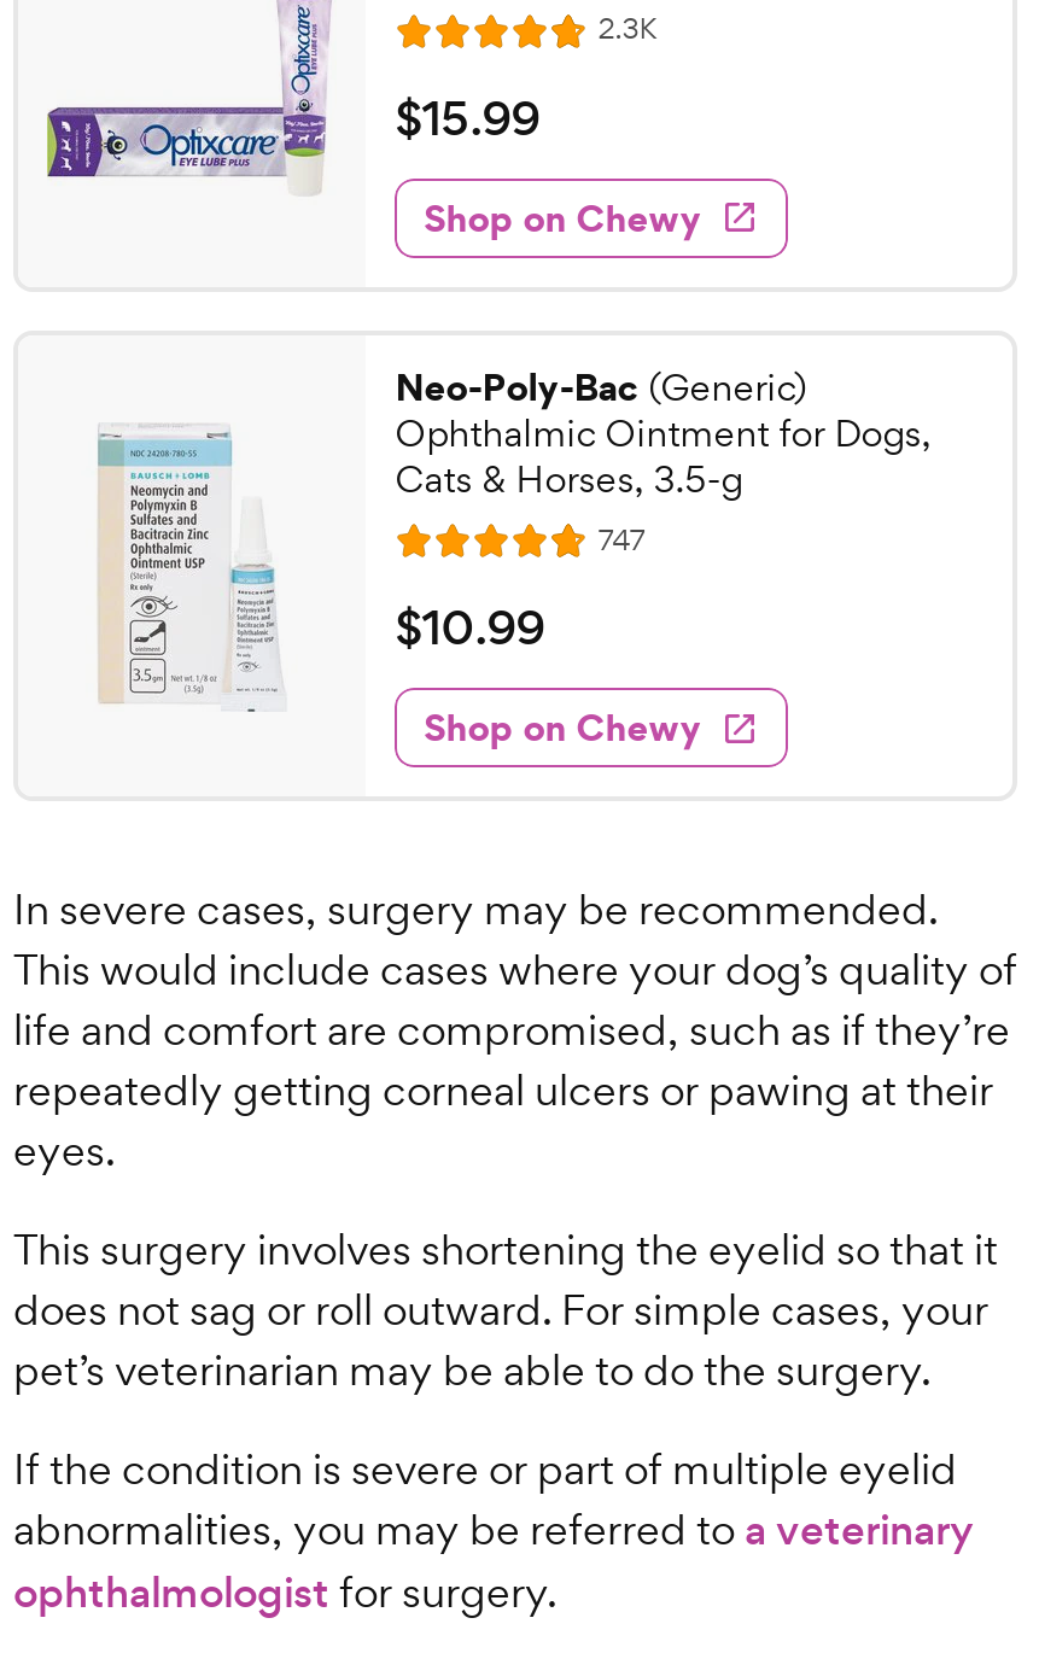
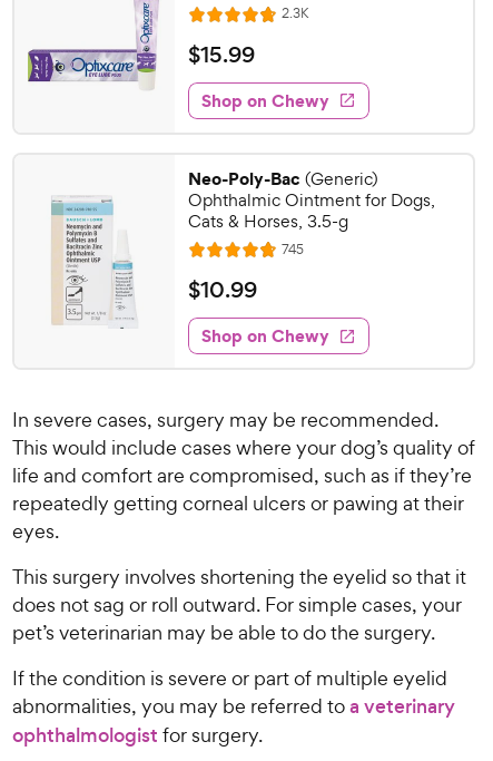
[598,518,663,559] 747 R -> [282,239,312,258] 745 R

